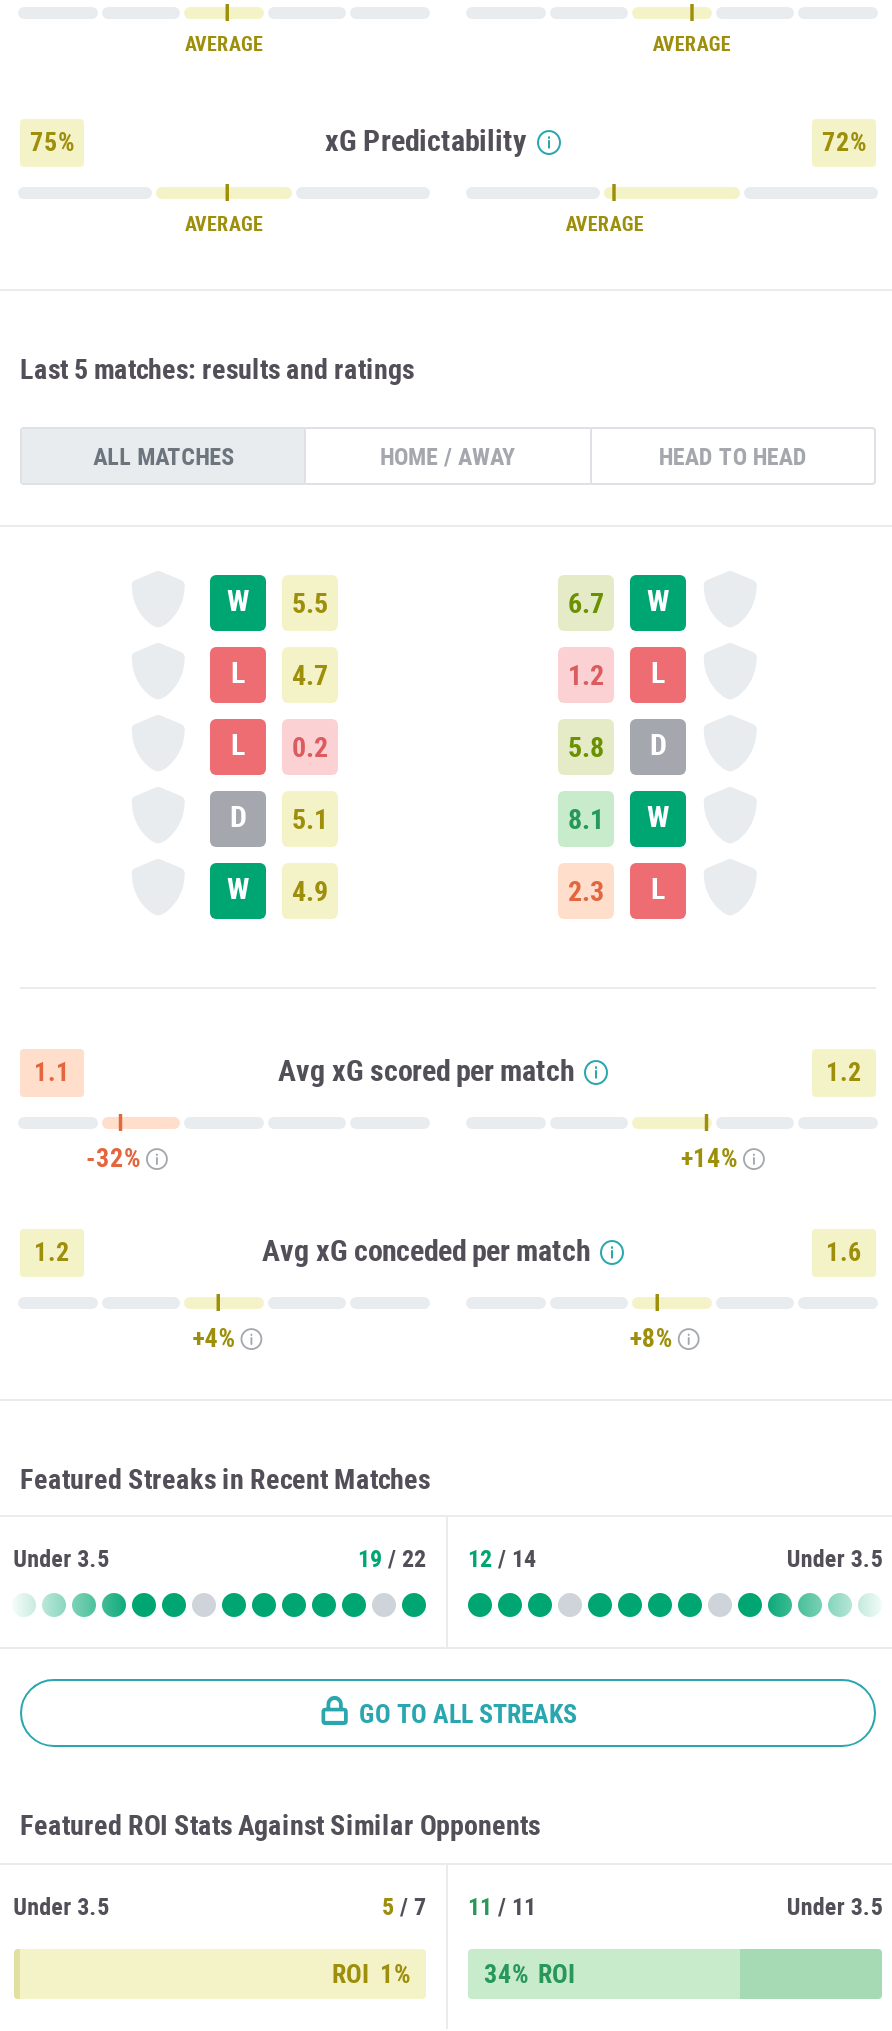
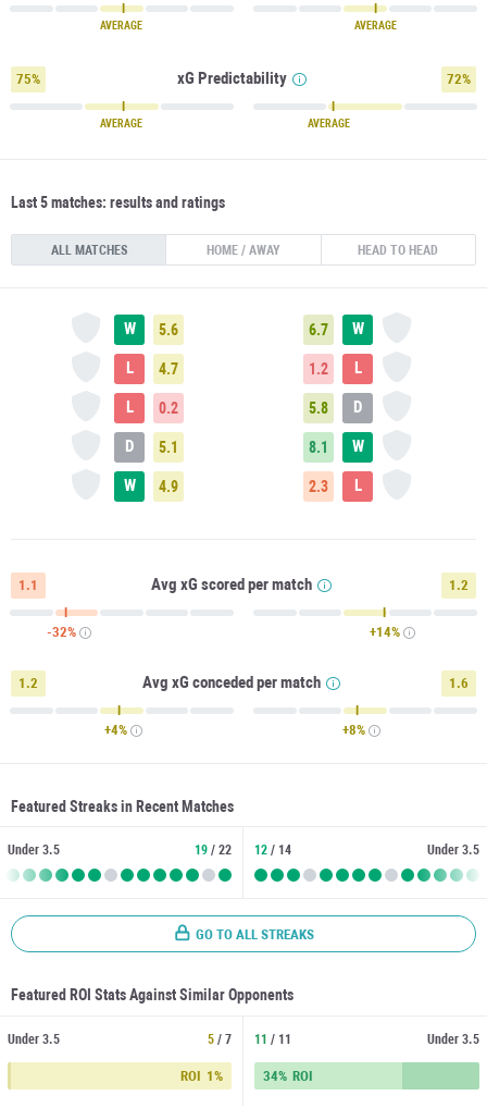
[227,583,328,619] W 5.5 -> [123,319,178,339] W 5.6

